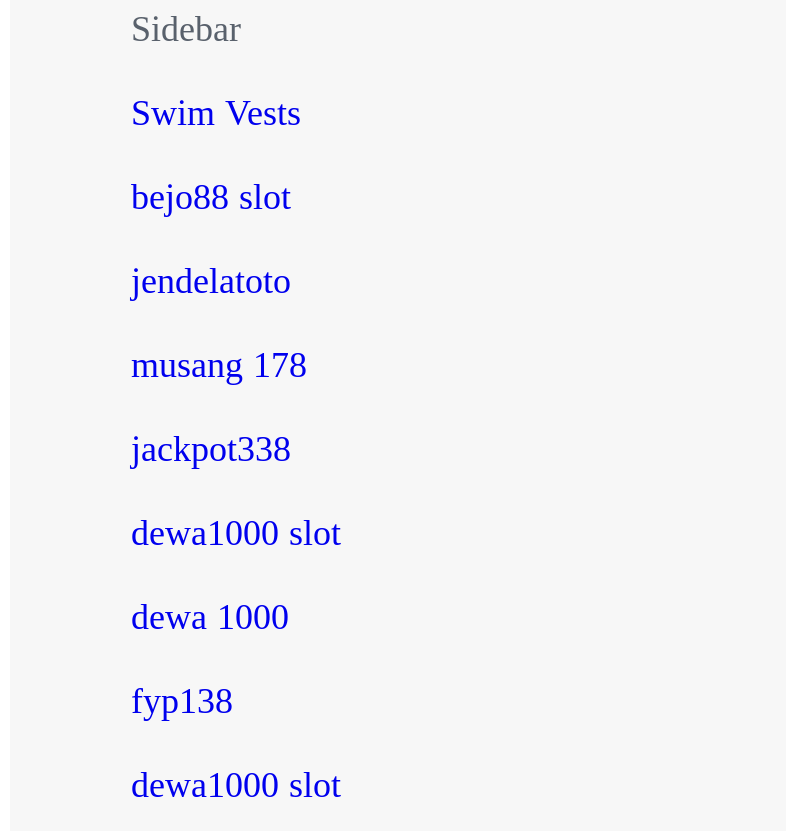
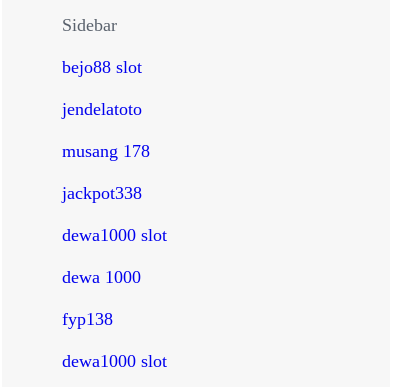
[131,93,301,133] Swim Vests -> none

